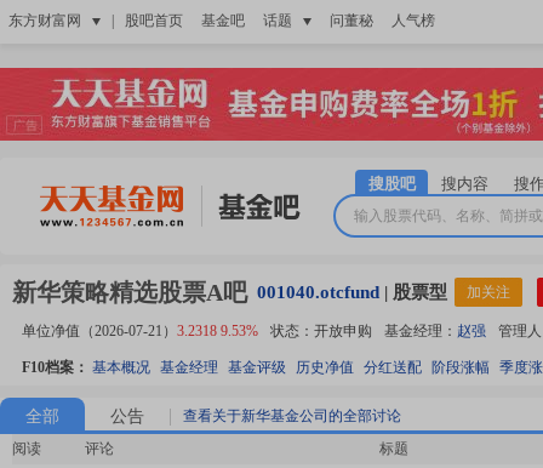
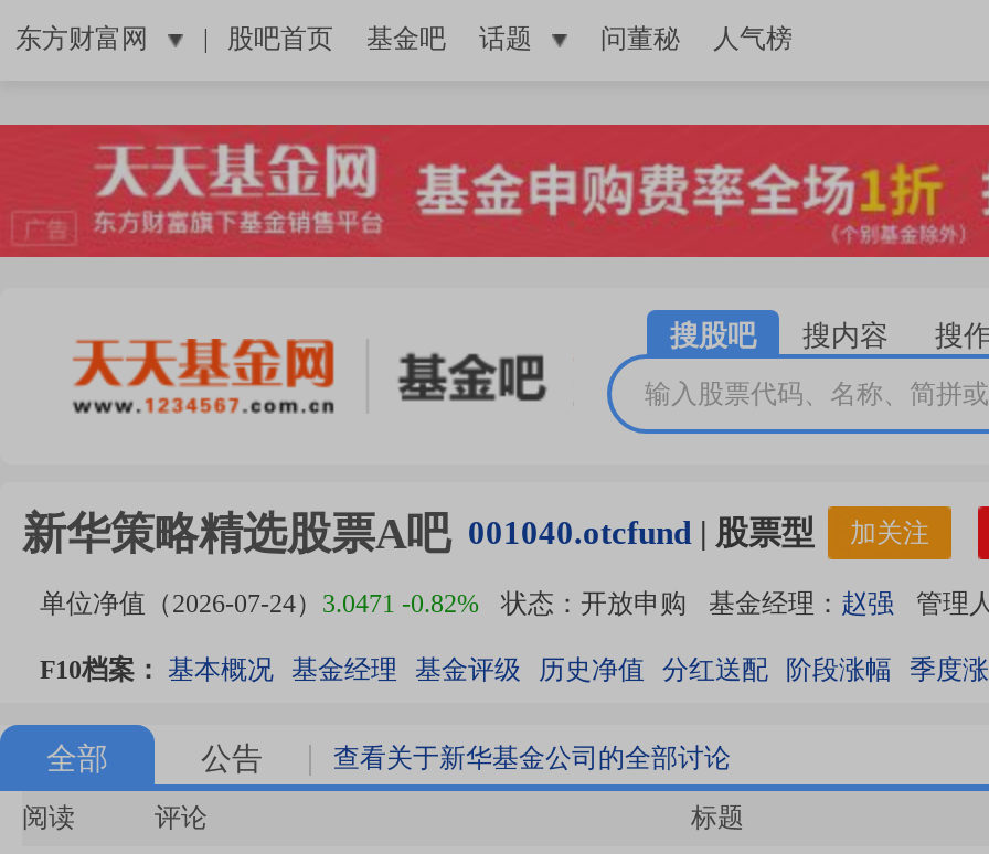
[22,323,258,339] 单位净值（2026-07-21）3.2318 9.53% -> [40,588,479,619] 单位净值（2026-07-24）3.0471 -0.82%

